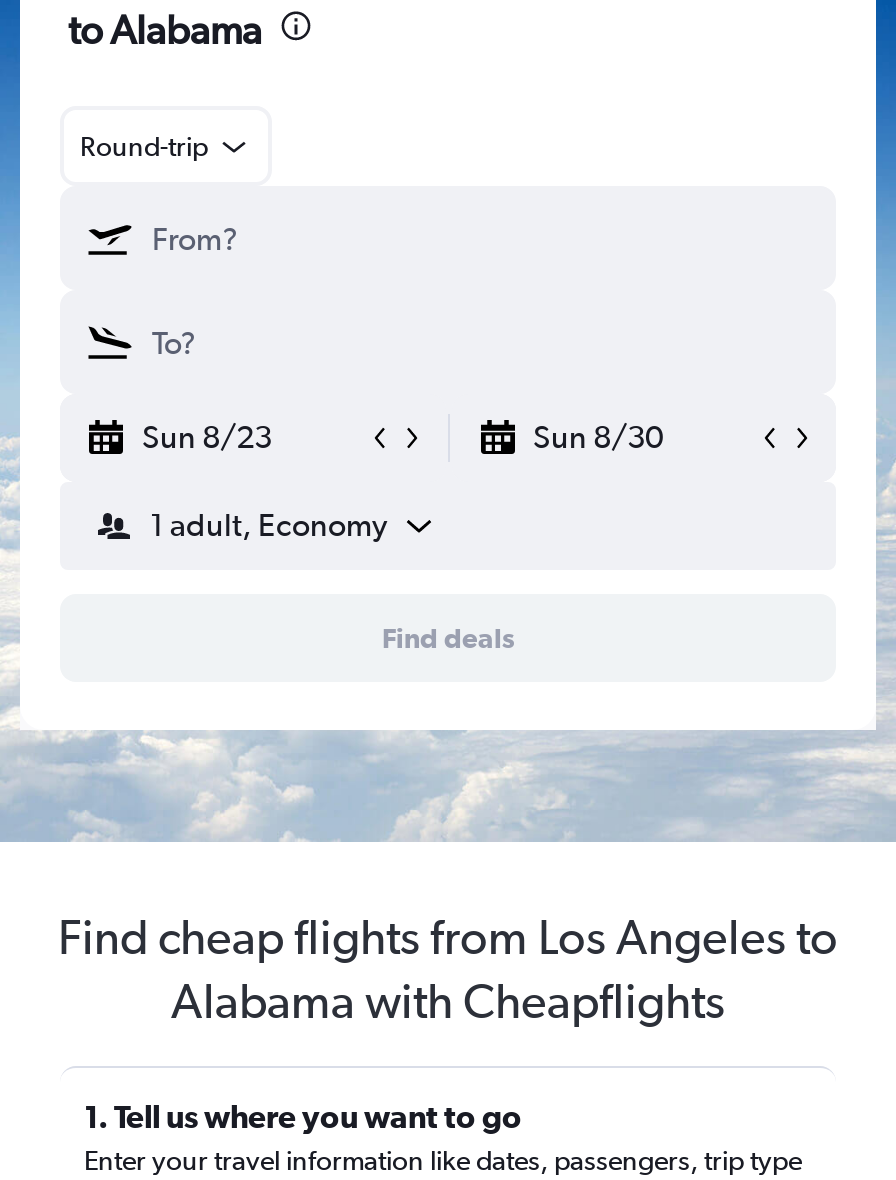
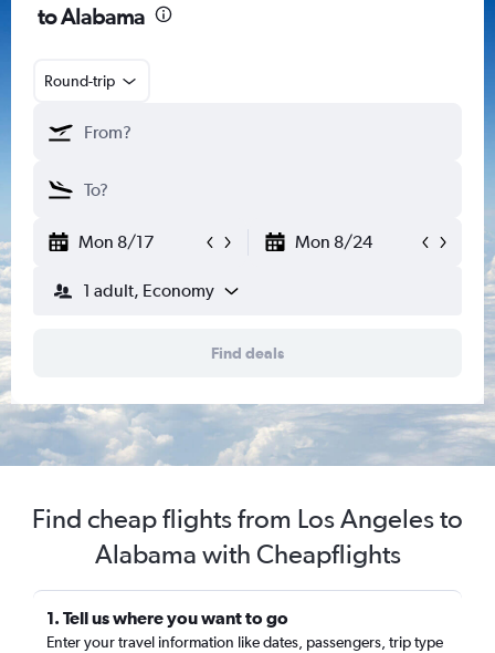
[142,418,663,456] Sun 8/23 | Sun 8/30 -> [78,231,372,252] Mon 8/17 | Mon 8/24

